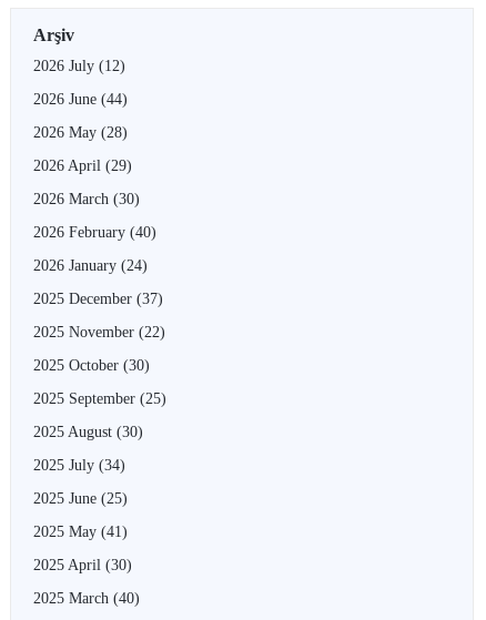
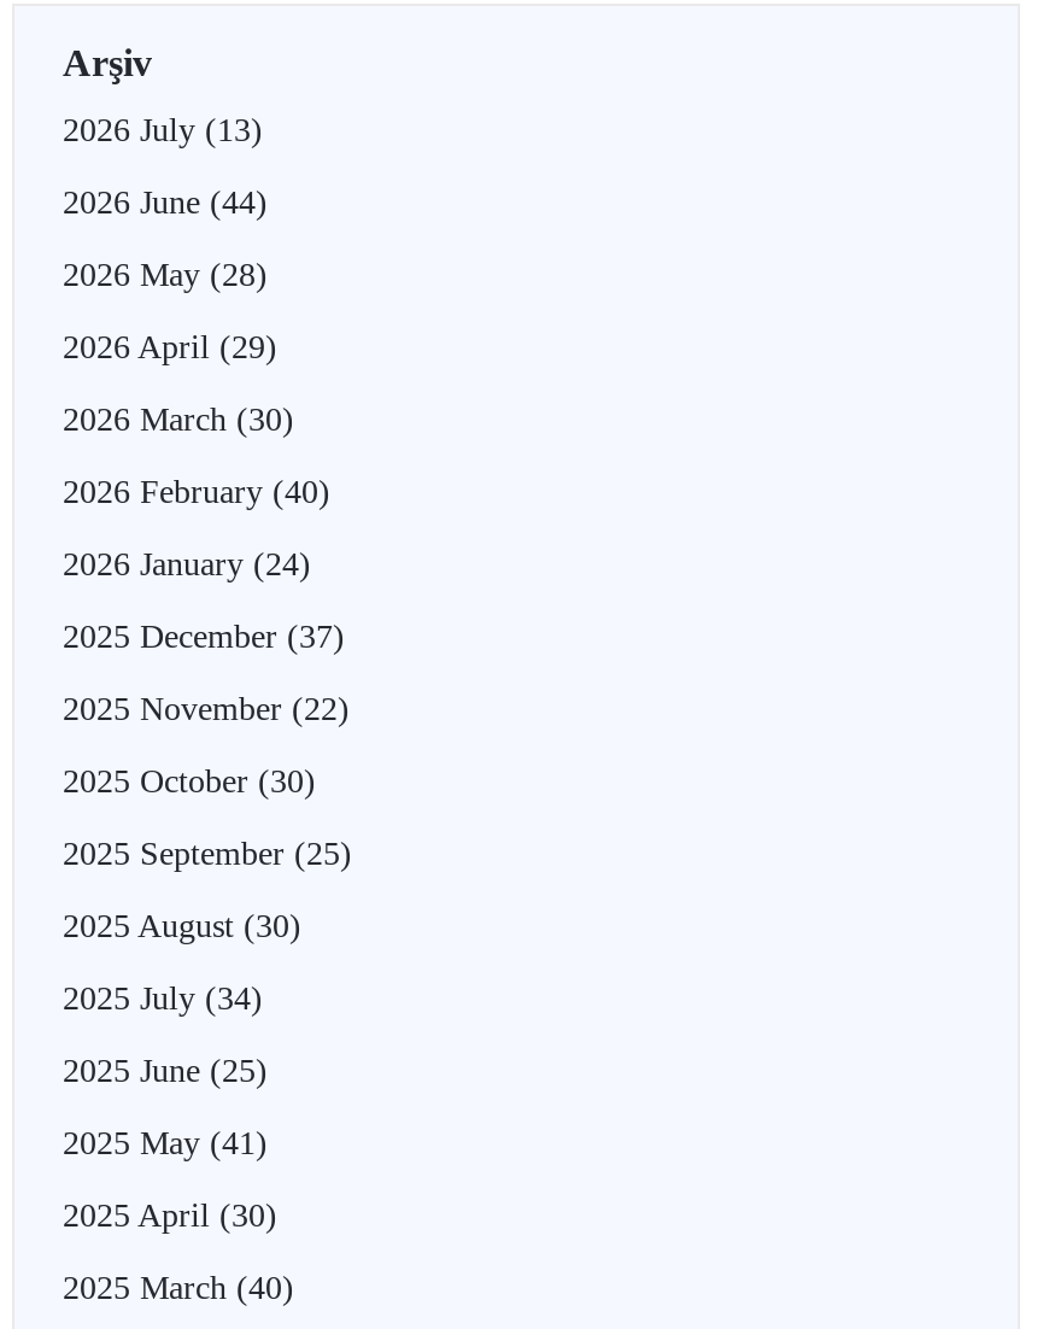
[33,57,125,74] 2026 July (12) -> [63,112,263,148] 2026 July (13)

